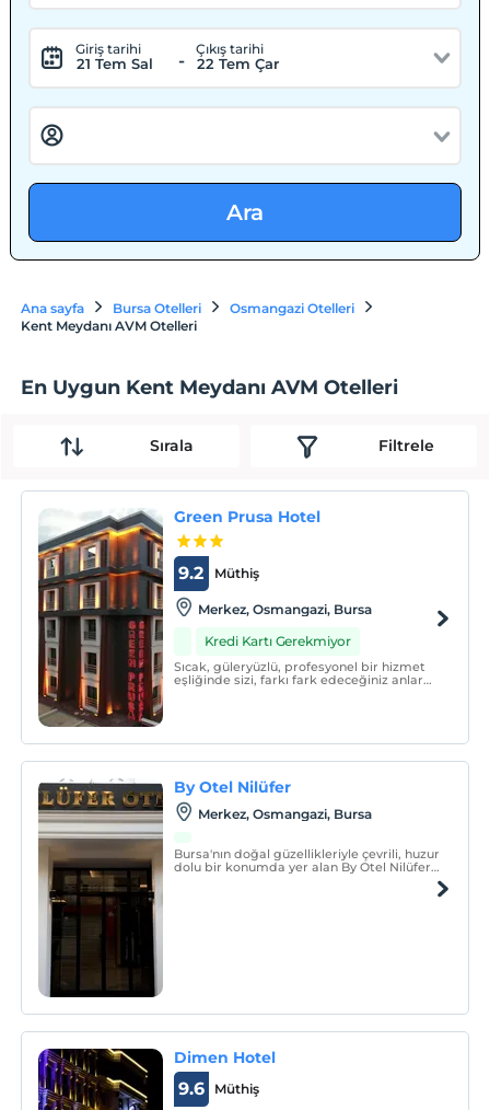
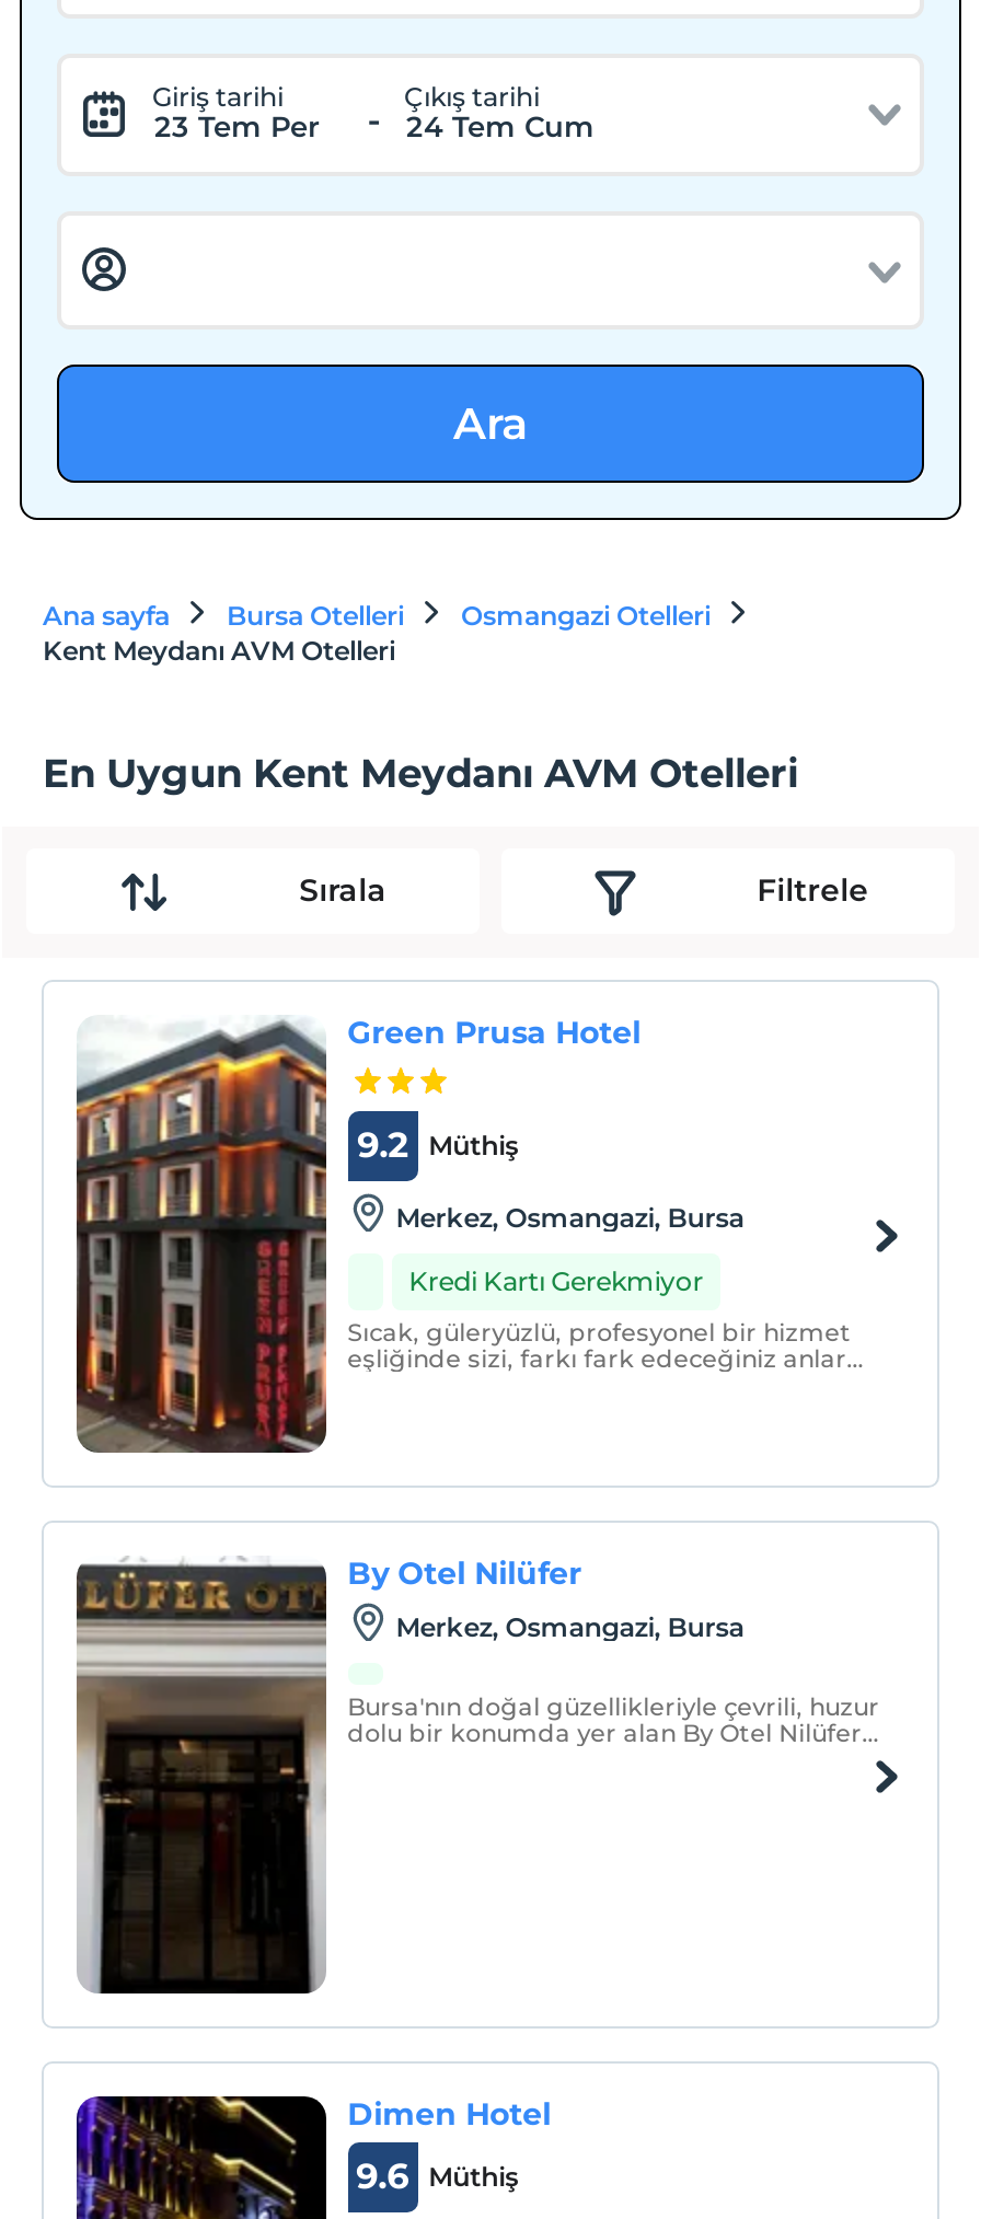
[77,55,154,72] 21 Tem Sal -> [154,108,319,143] 23 Tem Per
[197,55,279,72] 22 Tem Çar -> [406,108,595,143] 24 Tem Cum

